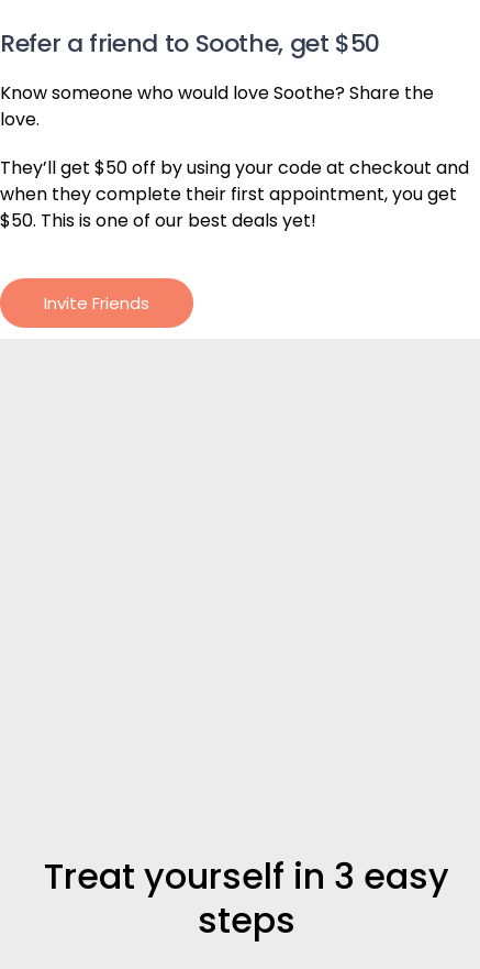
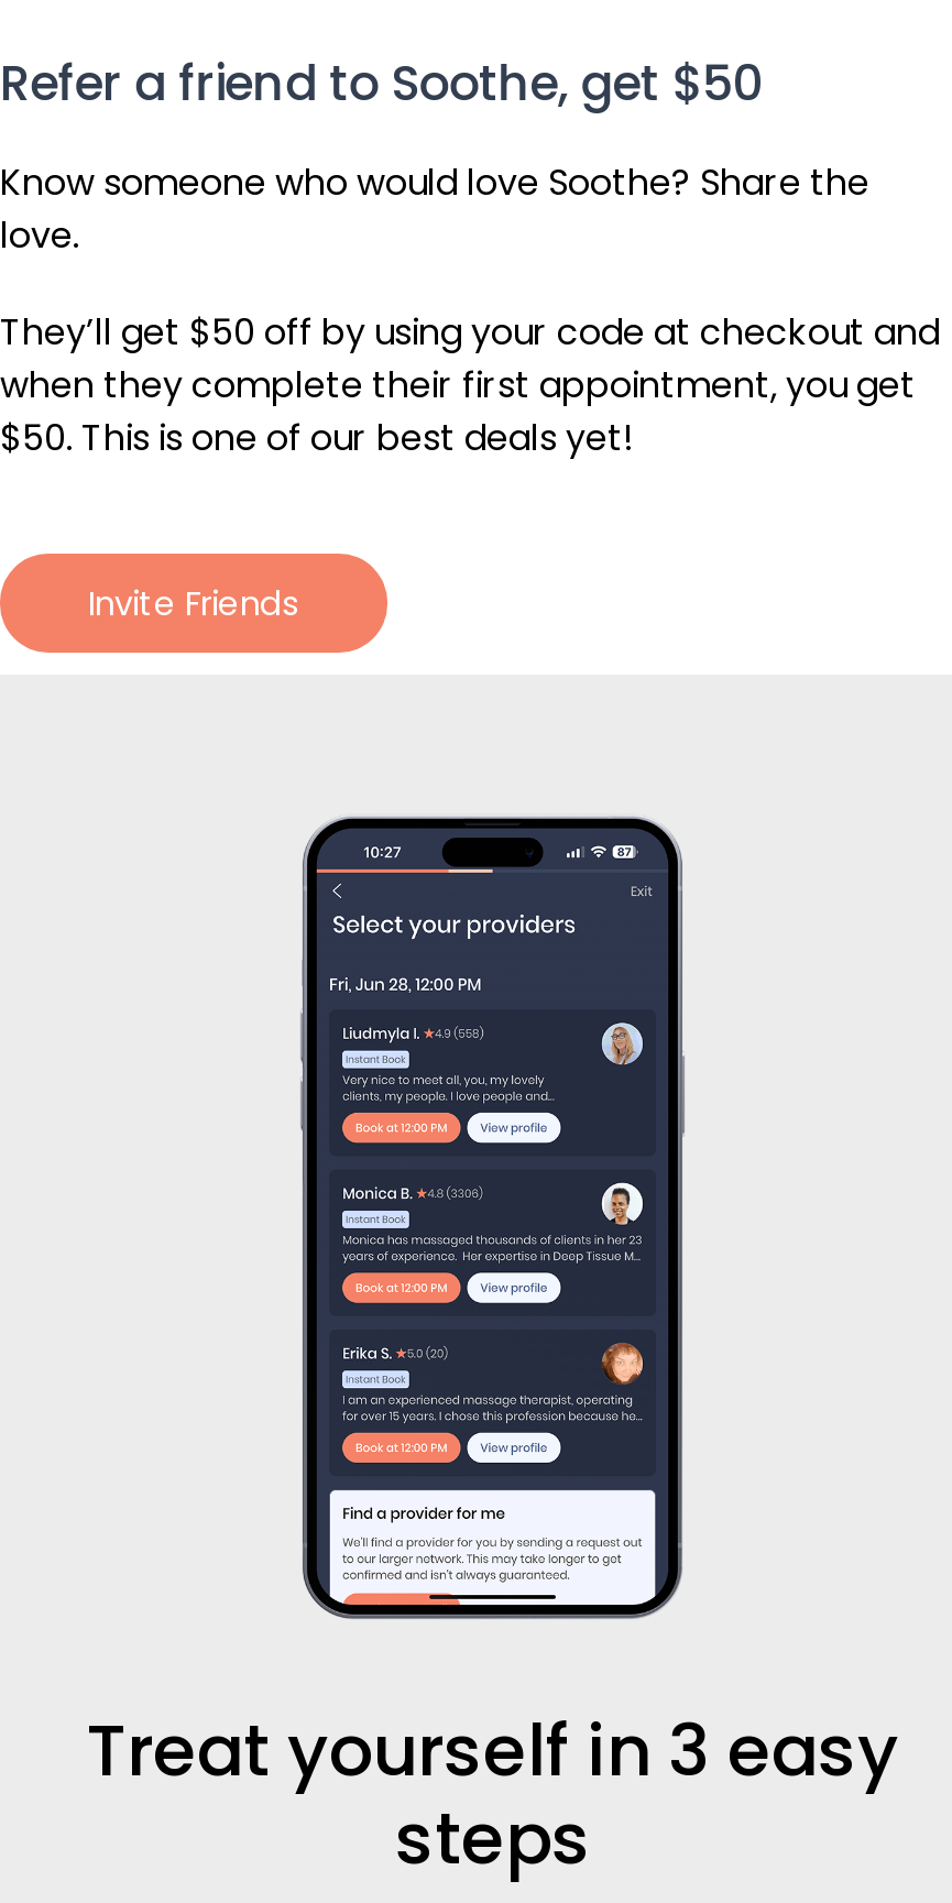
none -> [299,816,687,1621] [image]

